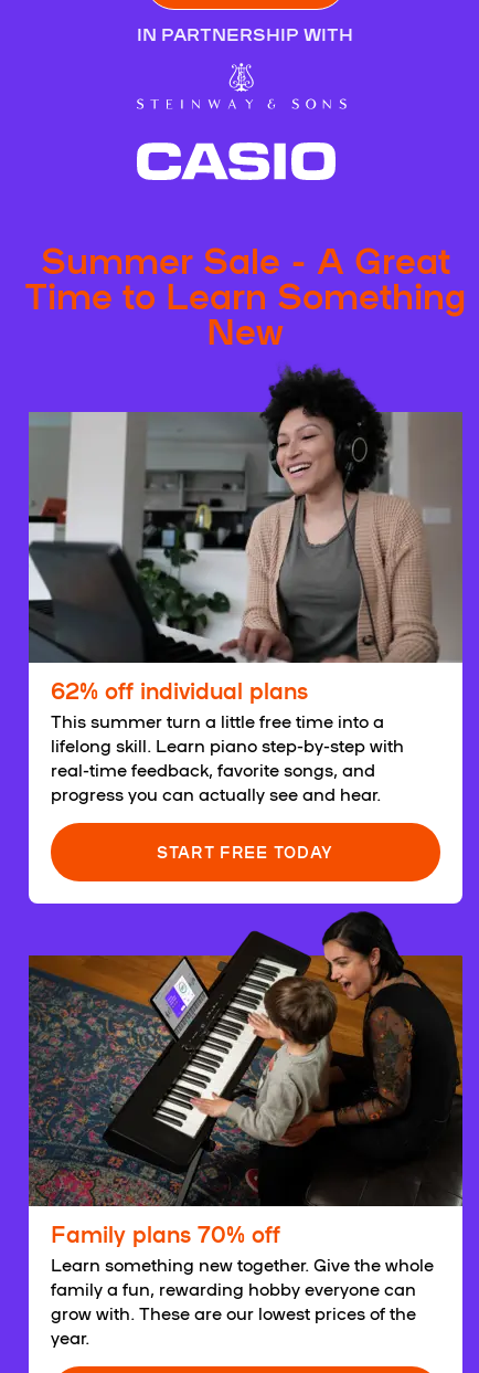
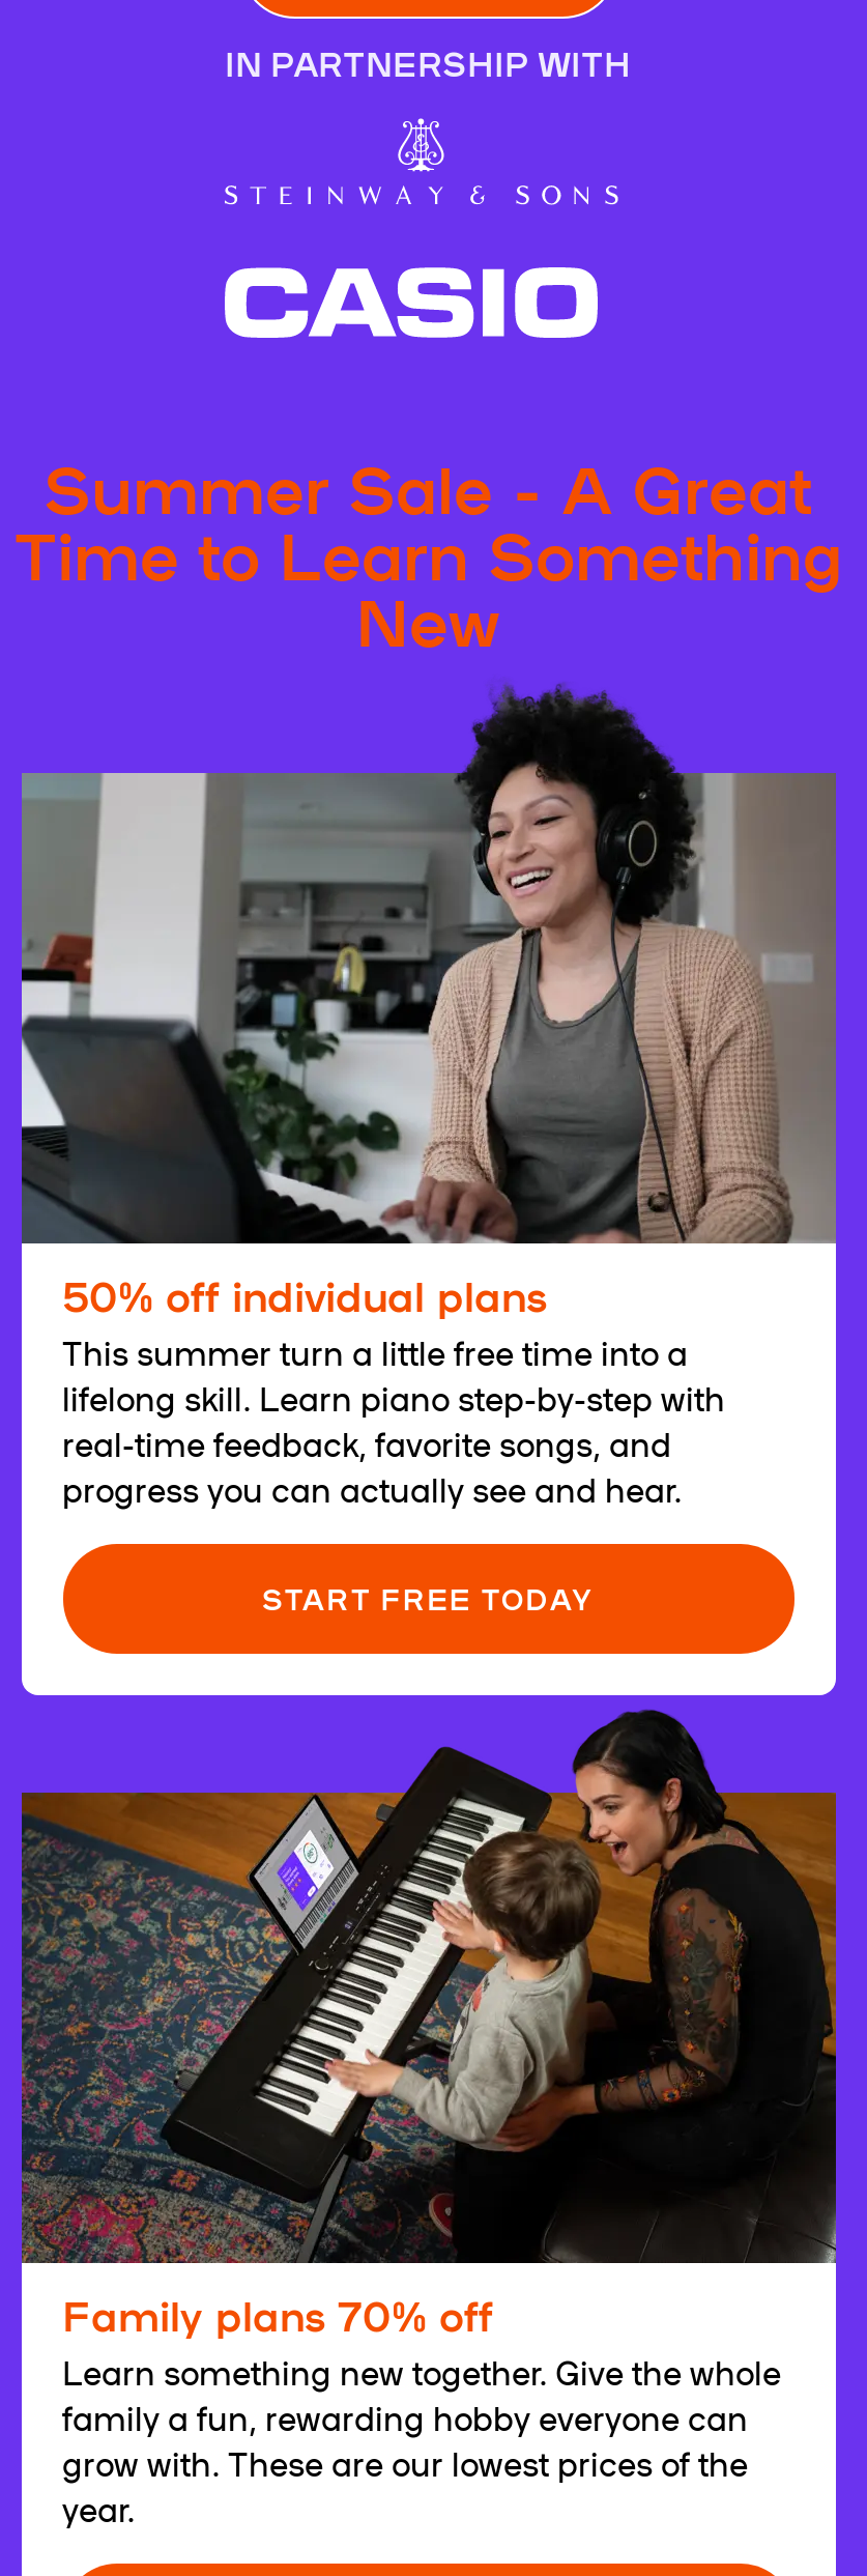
[50,673,307,704] 62% off individual plans -> [62,1263,547,1321] 50% off individual plans

